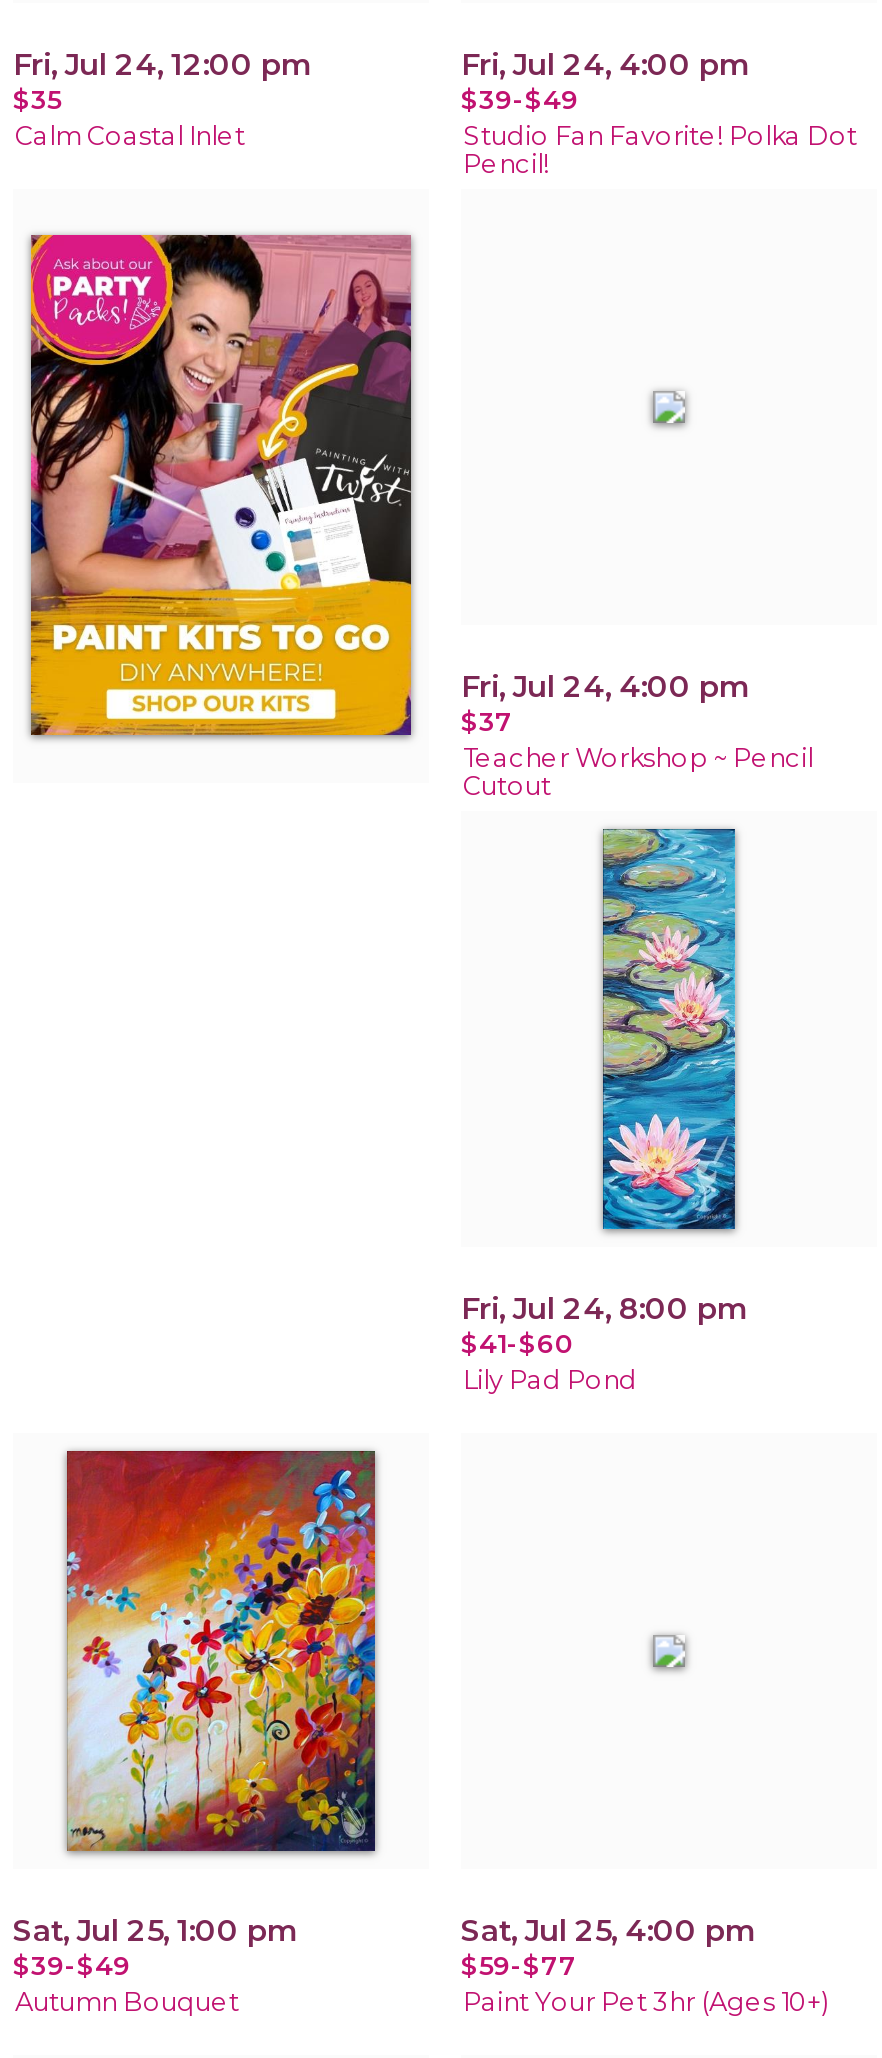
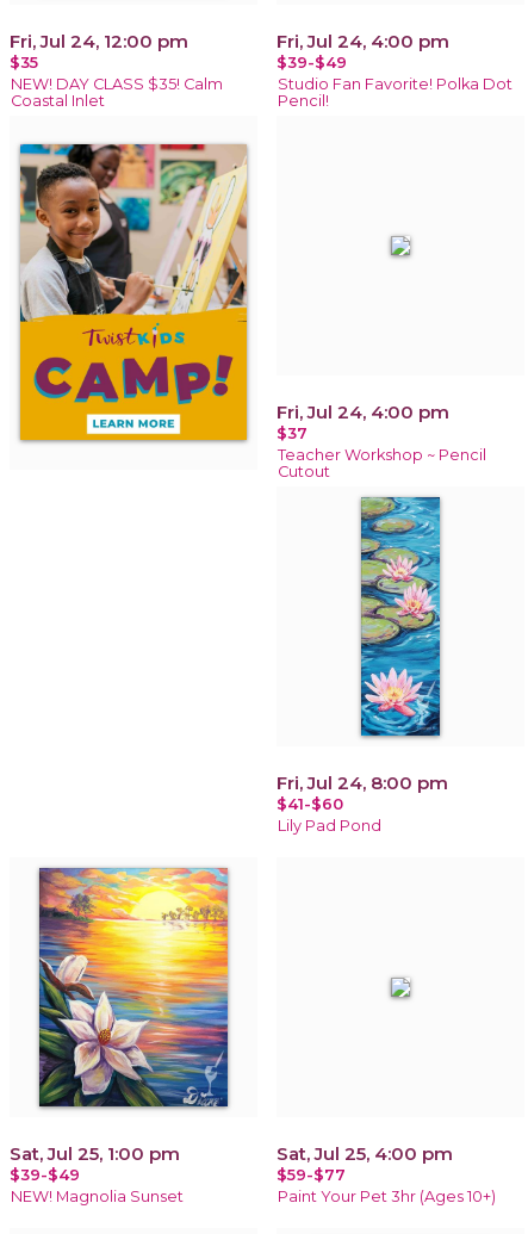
[15,120,245,150] Calm Coastal Inlet -> [11,75,223,109] NEW! DAY CLASS $35! Calm | Coastal Inlet
[29,233,413,737] [image] -> [19,143,248,441] [image]
[63,1449,379,1853] [image] -> [38,867,229,1108] [image]
[15,1986,239,2016] Autumn Bouquet -> [11,1187,184,1205] NEW! Magnolia Sunset

